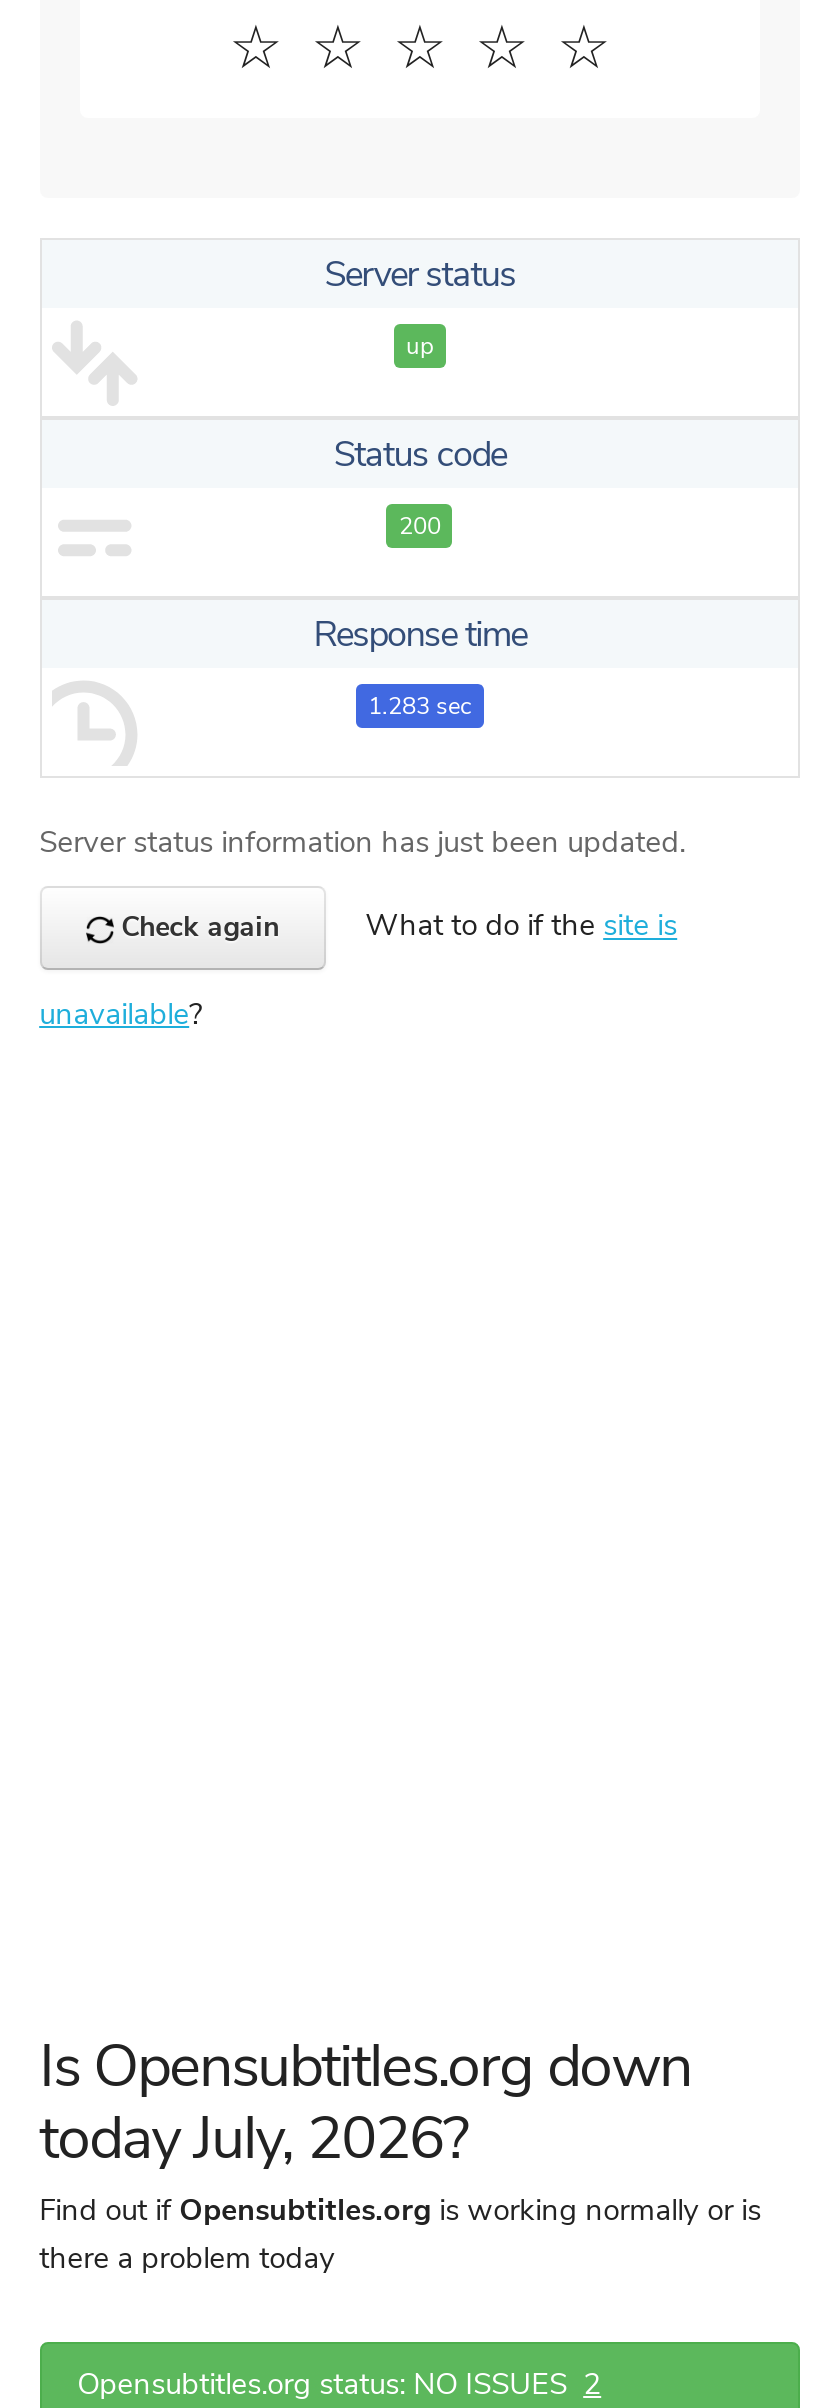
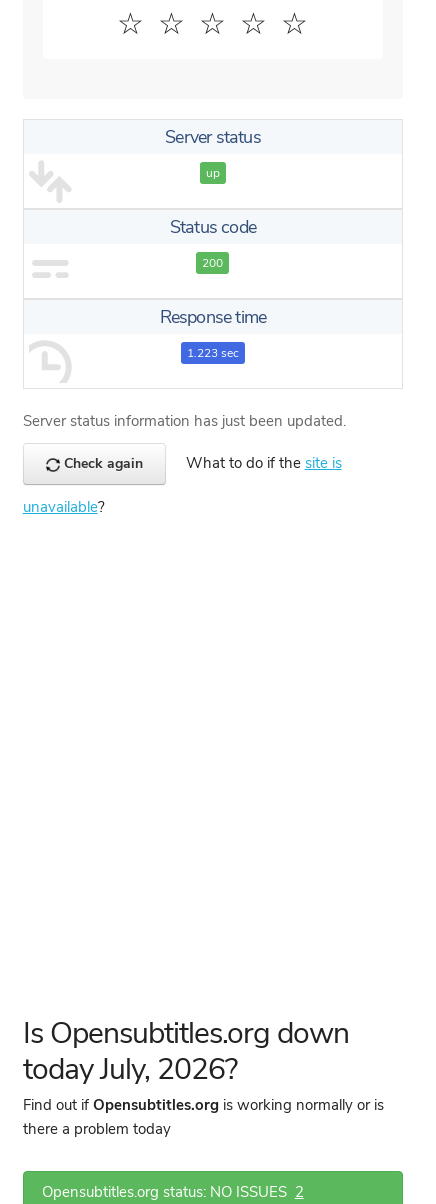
[368,690,472,722] 1.283 sec -> [187,345,239,361] 1.223 sec

